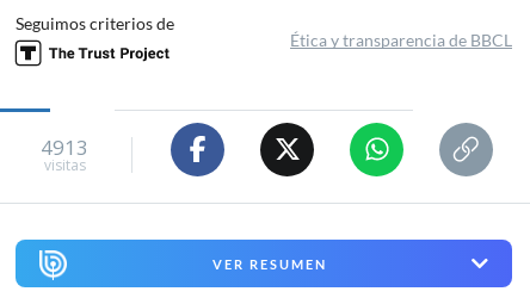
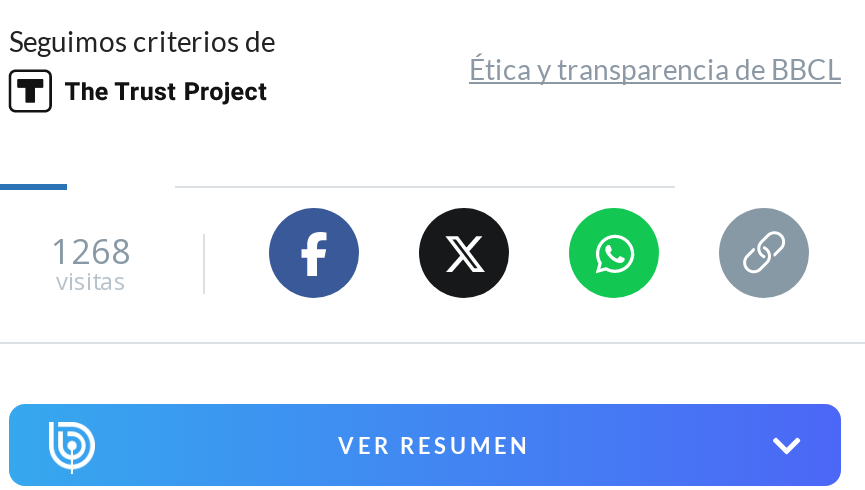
[41,134,88,161] 4913 -> [51,227,131,273] 1268

